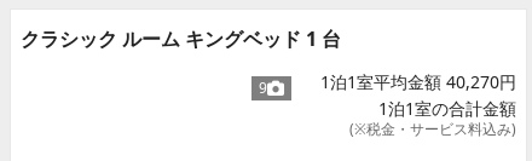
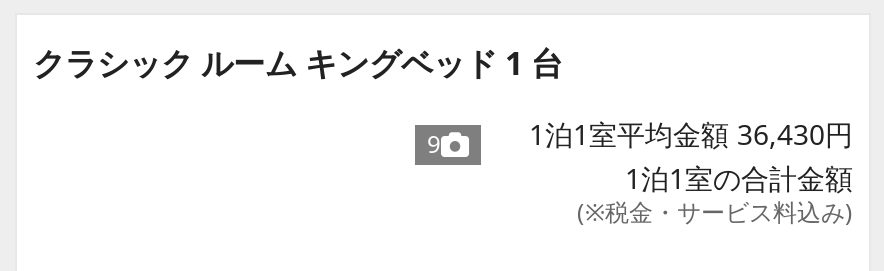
[320,70,516,93] 1泊1室平均金額 40,270円 -> [529,115,853,153] 1泊1室平均金額 36,430円

